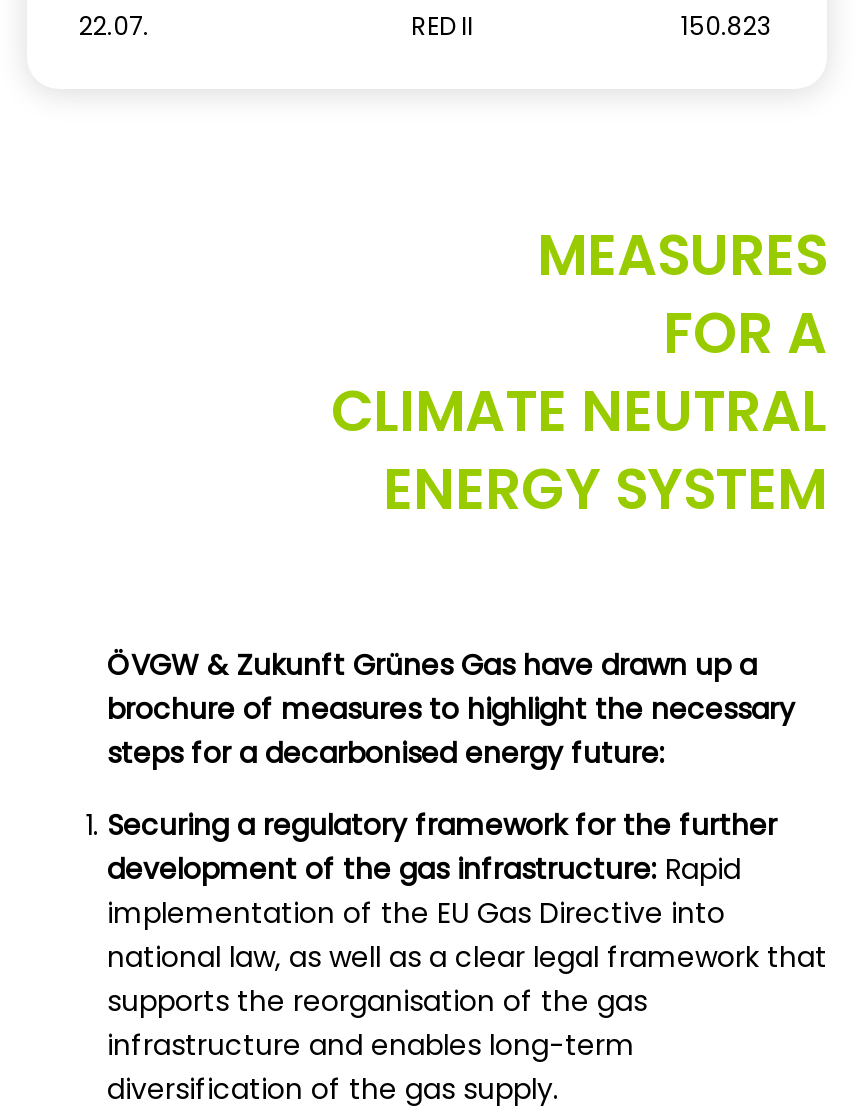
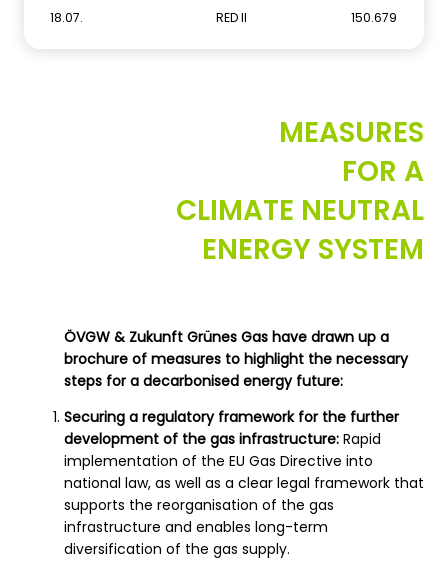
[79,8,149,42] 22.07. -> [50,9,83,26] 18.07.
[681,8,773,42] 150.823 -> [351,9,397,26] 150.679

